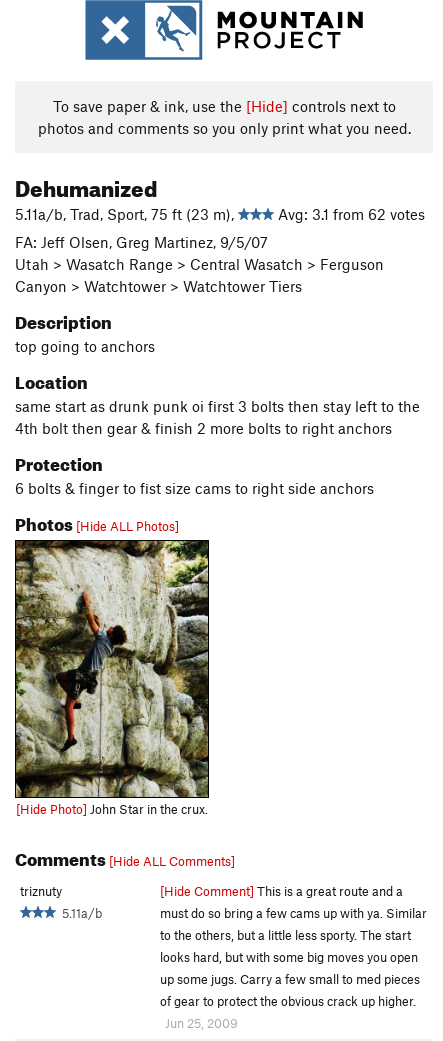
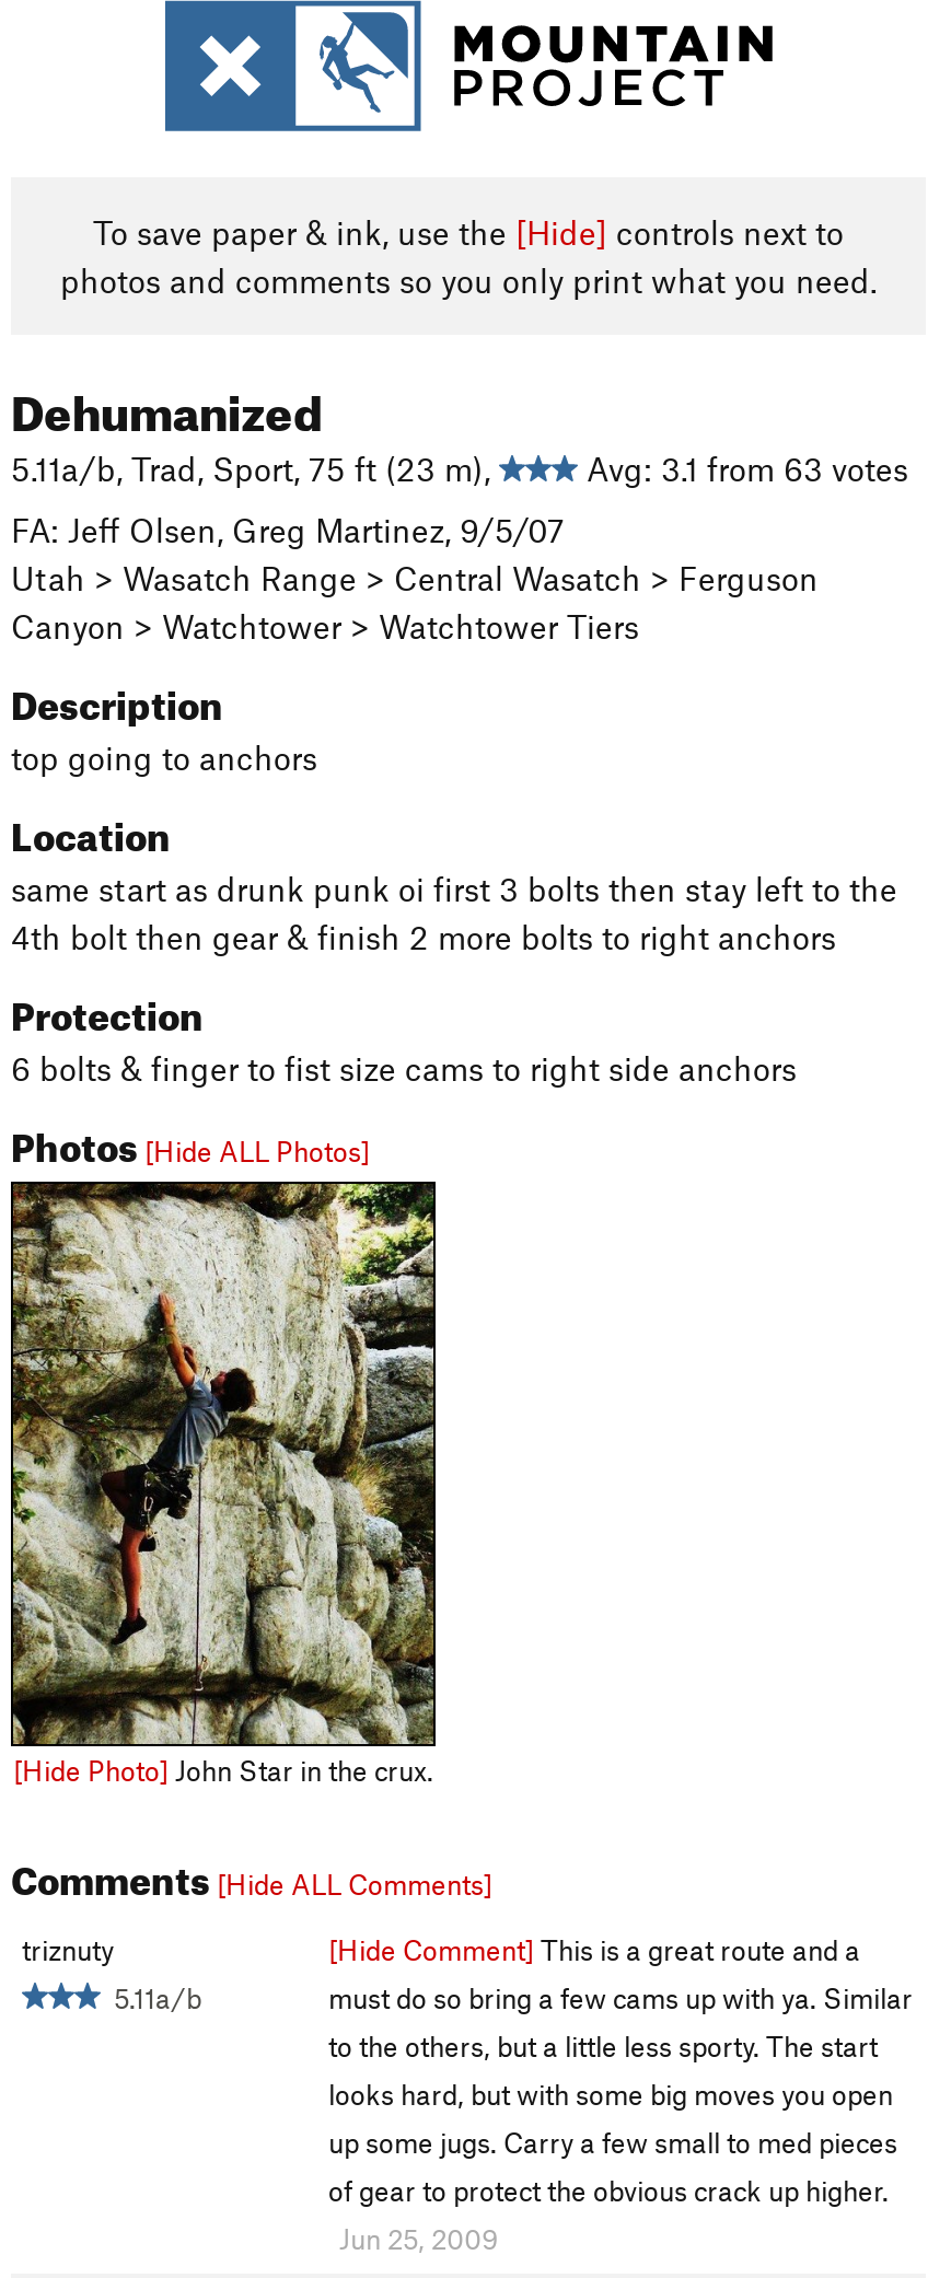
[274,205,425,223] Avg: 3.1 from 62 votes -> [578,449,908,488] Avg: 3.1 from 63 votes

